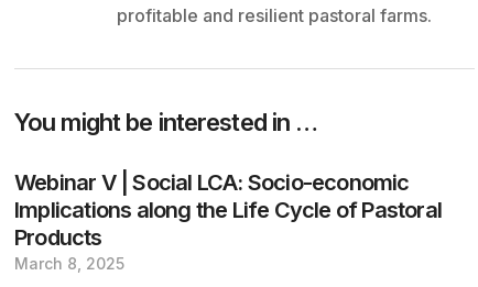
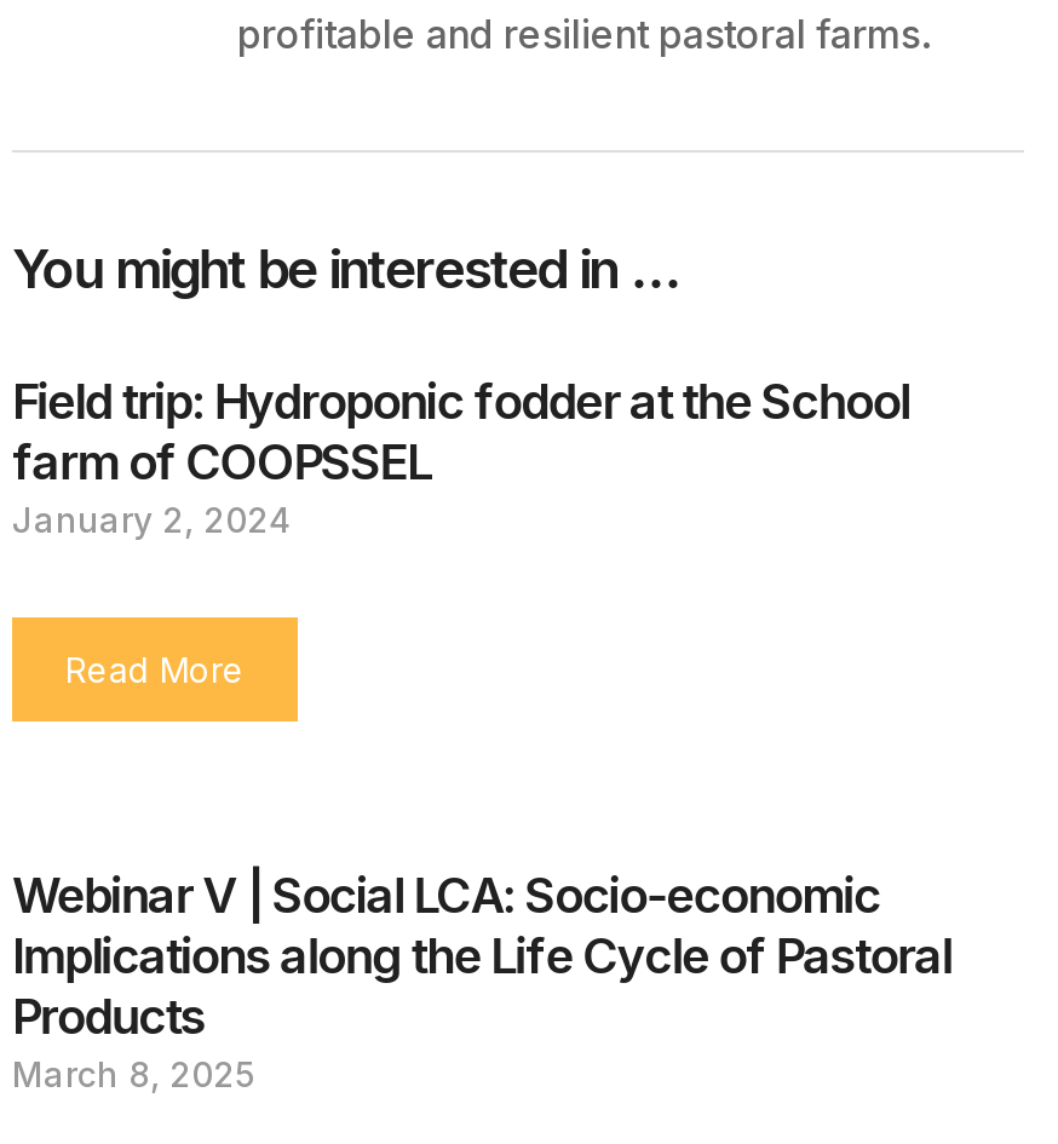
none -> [12,373,909,540] Field trip: Hydroponic fodder at the School | farm of COOPSSEL | January 2, 2024
none -> [65,649,245,690] Read More

